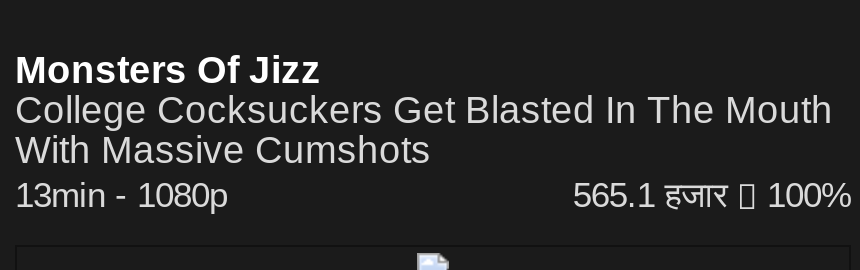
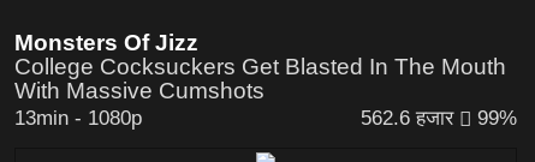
[573,176,737,216] 565.1 हजार -> [360,106,459,130] 562.6 हजार
[767,176,851,216] 100% -> [477,106,517,130] 99%

